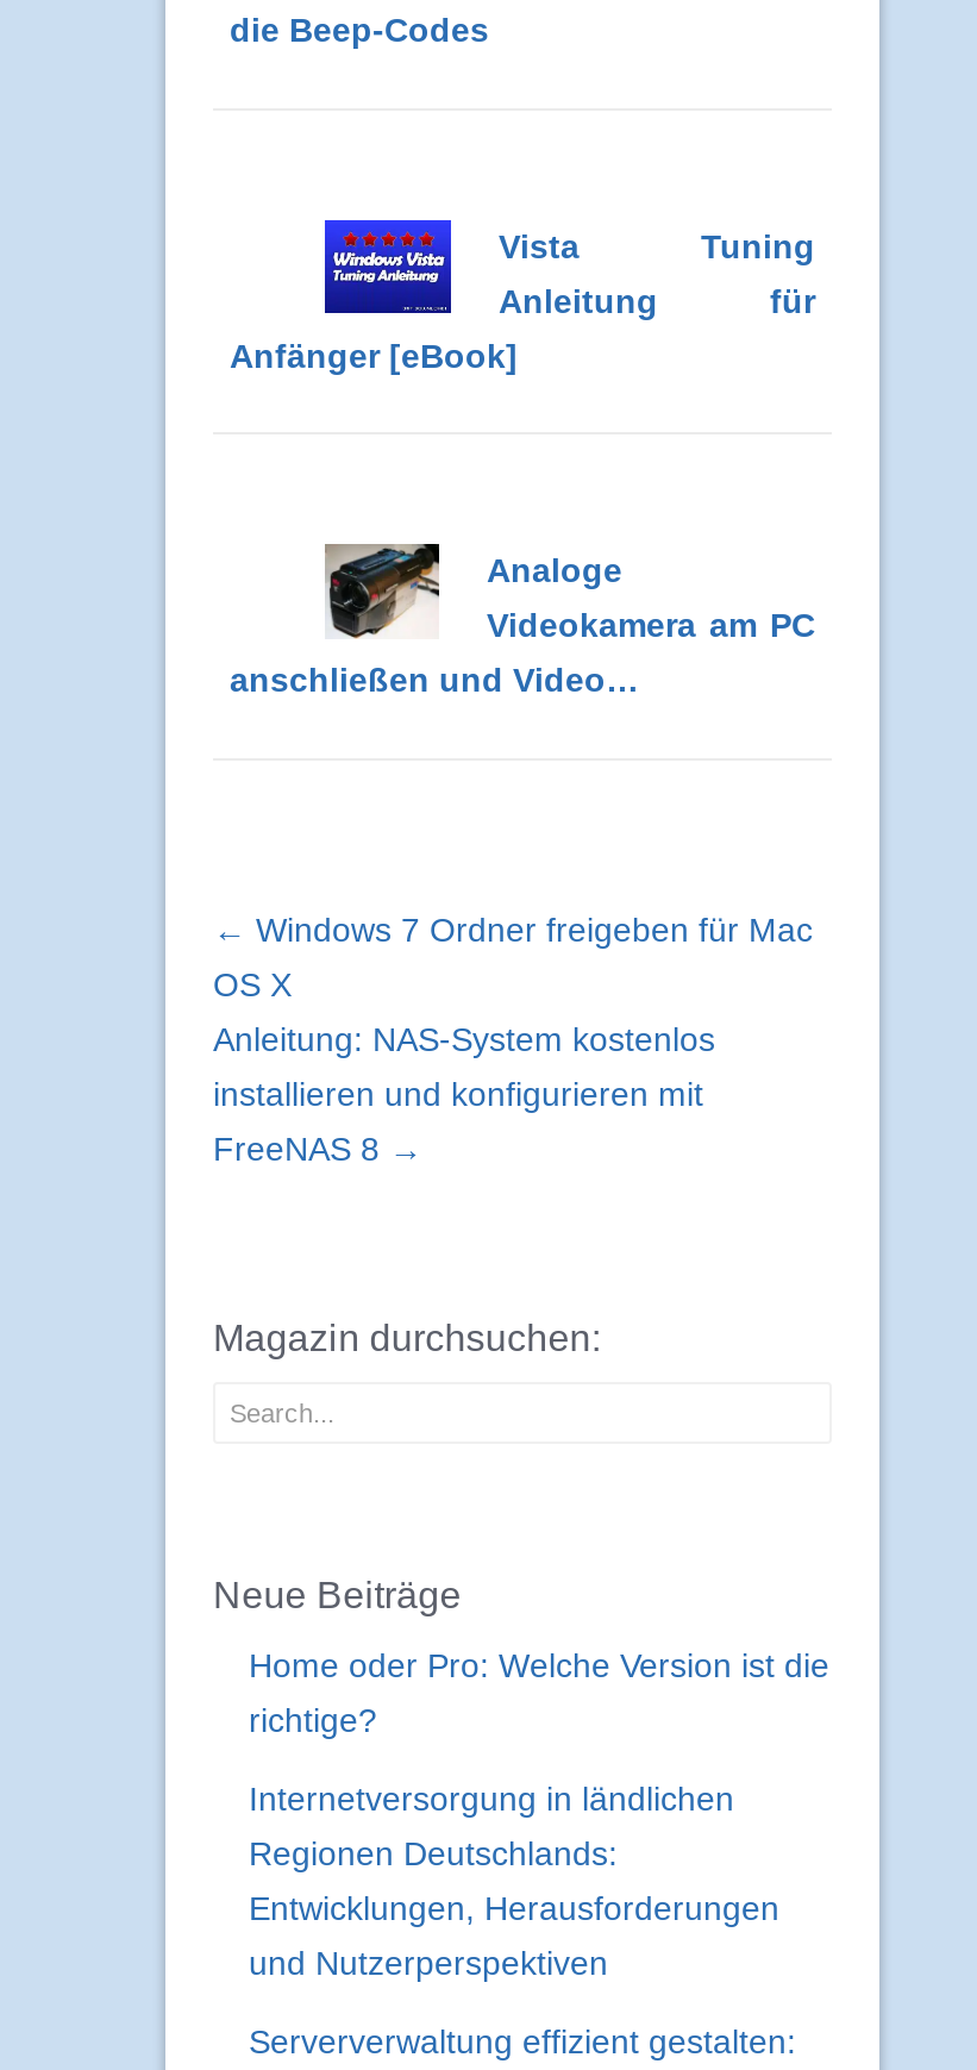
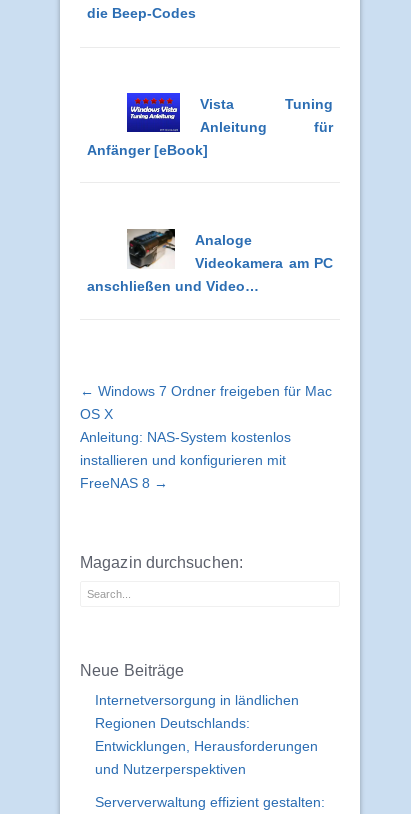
[249,1645,829,1738] Home oder Pro: Welche Version ist die | richtige? -> none

